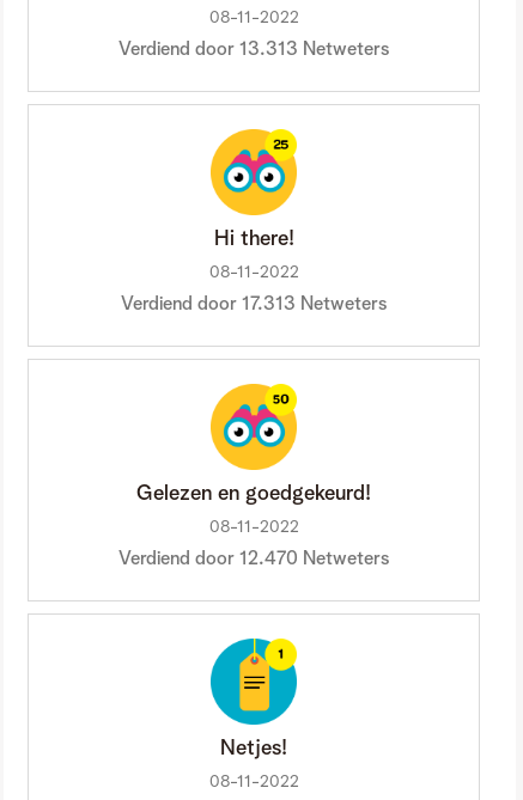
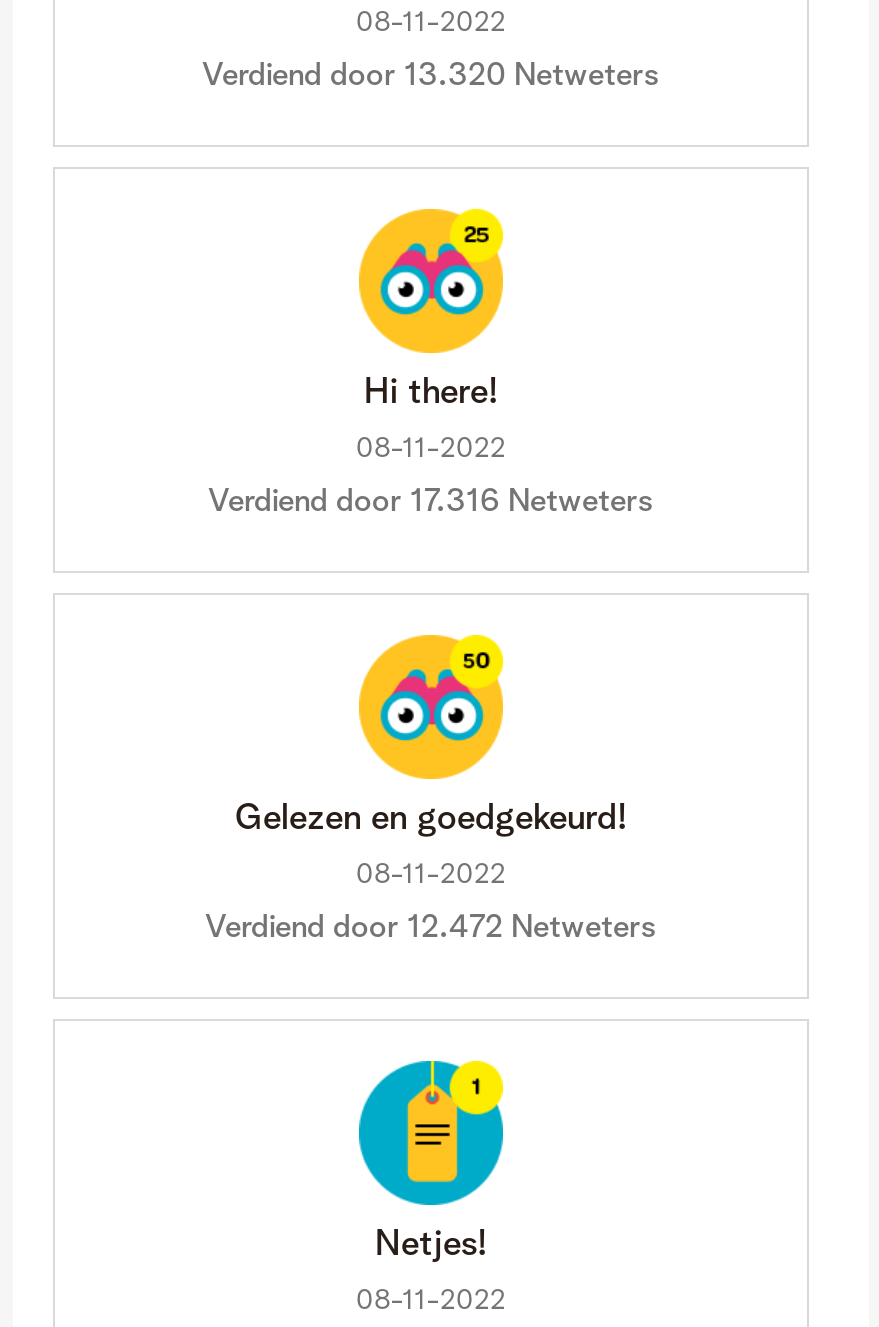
[118,41,390,60] Verdiend door 13.313 Netweters -> [202,61,660,93] Verdiend door 13.320 Netweters
[120,296,387,315] Verdiend door 17.313 Netweters -> [208,487,654,519] Verdiend door 17.316 Netweters
[118,550,390,569] Verdiend door 12.470 Netweters -> [205,913,657,945] Verdiend door 12.472 Netweters

